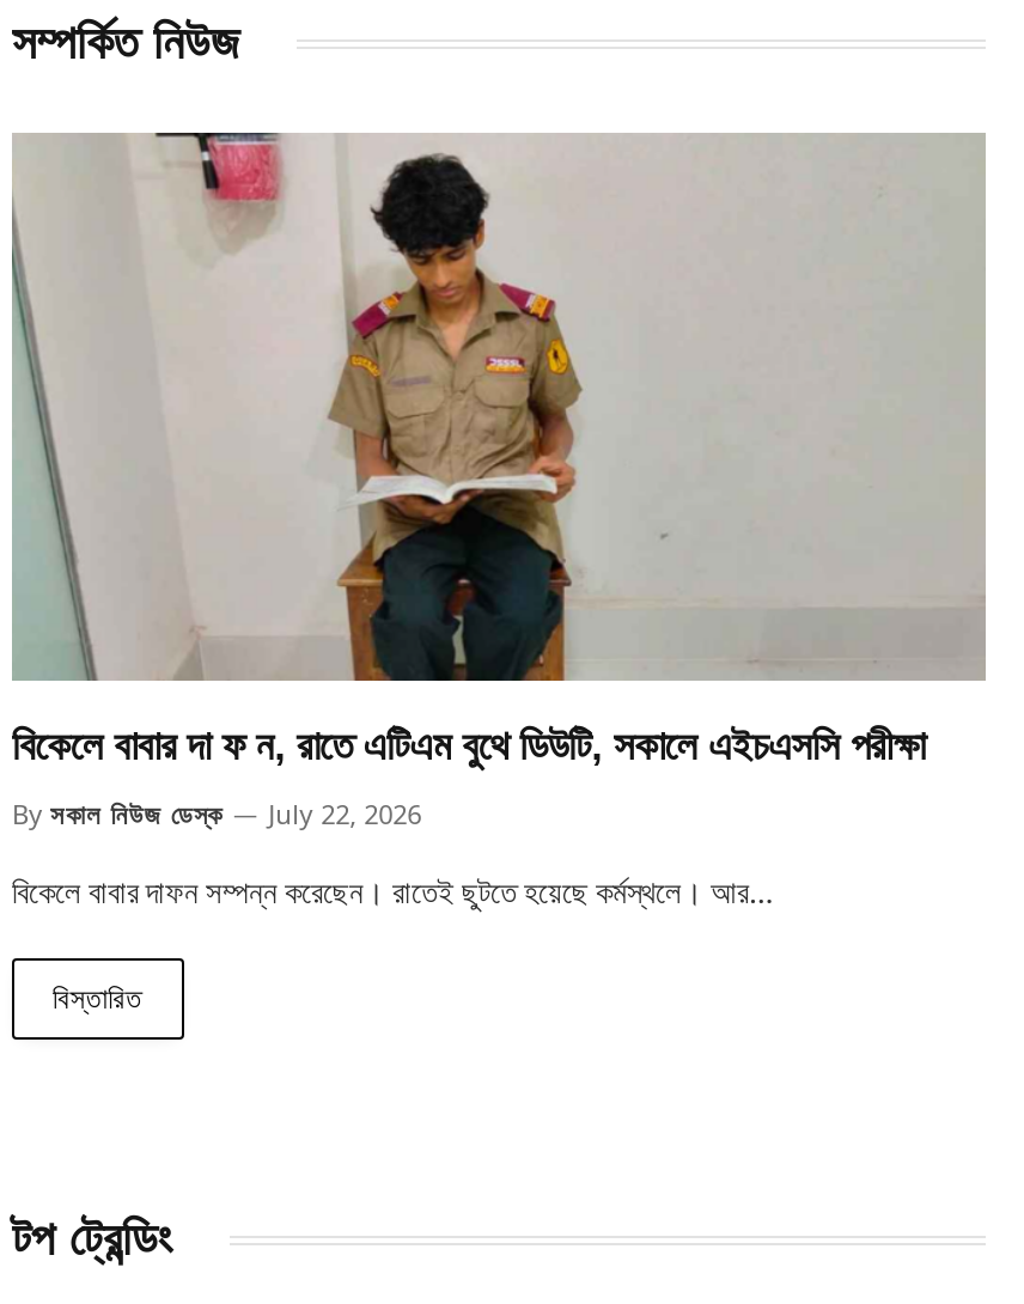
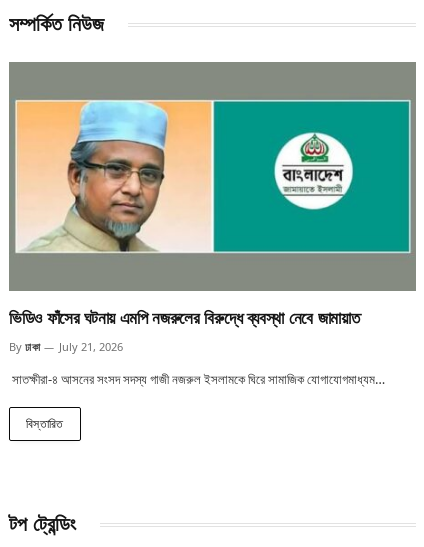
[12,133,986,769] [image] | বিকেলে বাবার দা ফ ন, রাতে এটিএম বুথে ডিউটি, সকালে এইচএসসি পরীক্ষা -> [9,62,415,328] [image] | ভিডিও ফাঁসের ঘটনায় এমপি নজরুলের বিরুদ্ধে ব্যবস্থা নেবে জামায়াত
[12,796,421,832] By সকাল নিউজ ডেস্ক | July 22, 2026 -> [9,339,123,354] By ঢাকা | July 21, 2026
[12,870,773,913] বিকেলে বাবার দাফন সম্পন্ন করেছেন। রাতেই ছুটতে হয়েছে কর্মস্থলে। আর… -> [9,370,385,388] সাতক্ষীরা-৪ আসনের সংসদ সদস্য গাজী নজরুল ইসলামকে ঘিরে সামাজিক যোগাযোগমাধ্যম…

